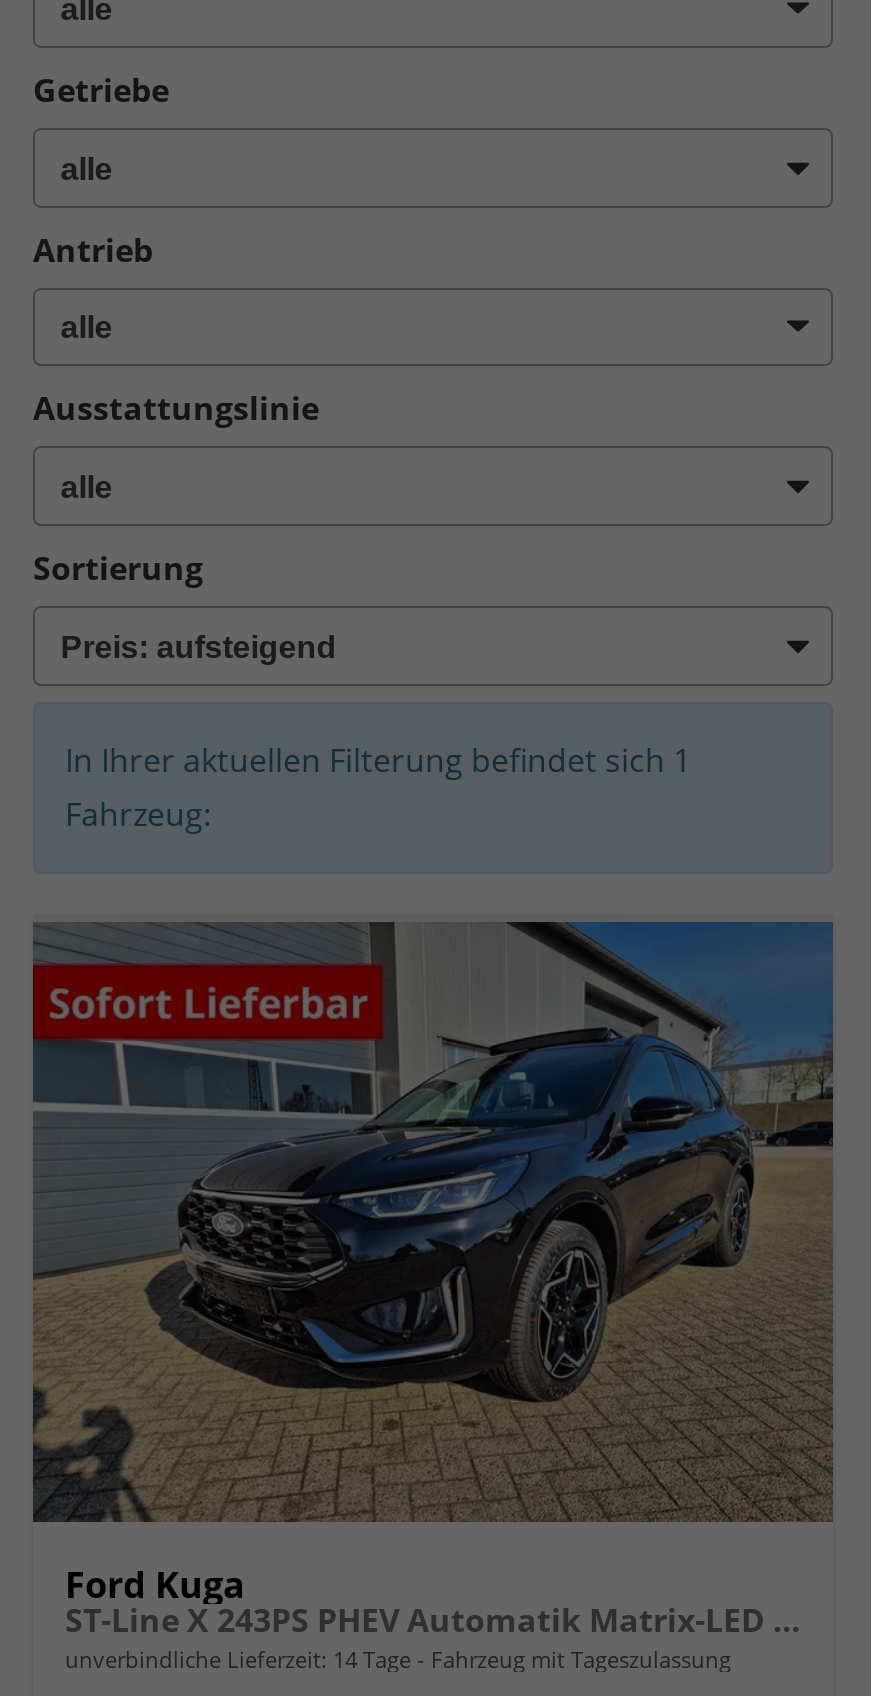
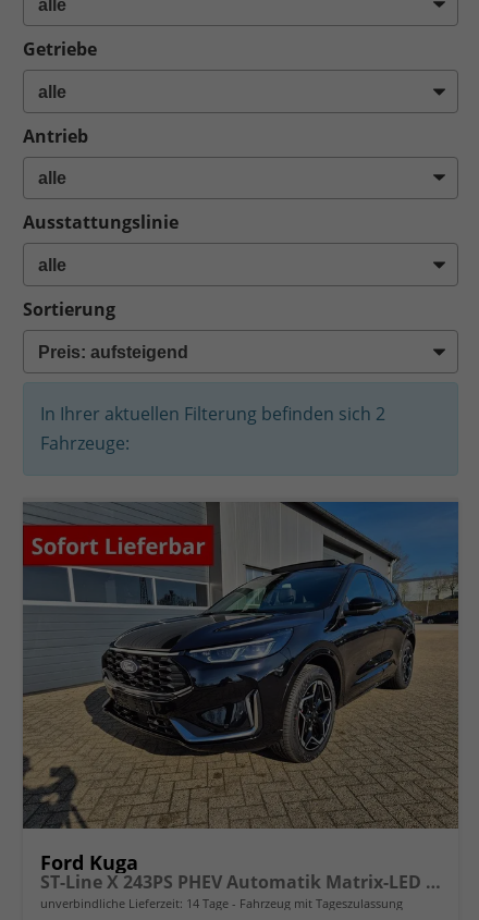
[65,737,691,835] In Ihrer aktuellen Filterung befindet sich 1 | Fahrzeug: -> [40,401,385,455] In Ihrer aktuellen Filterung befinden sich 2 | Fahrzeuge:

